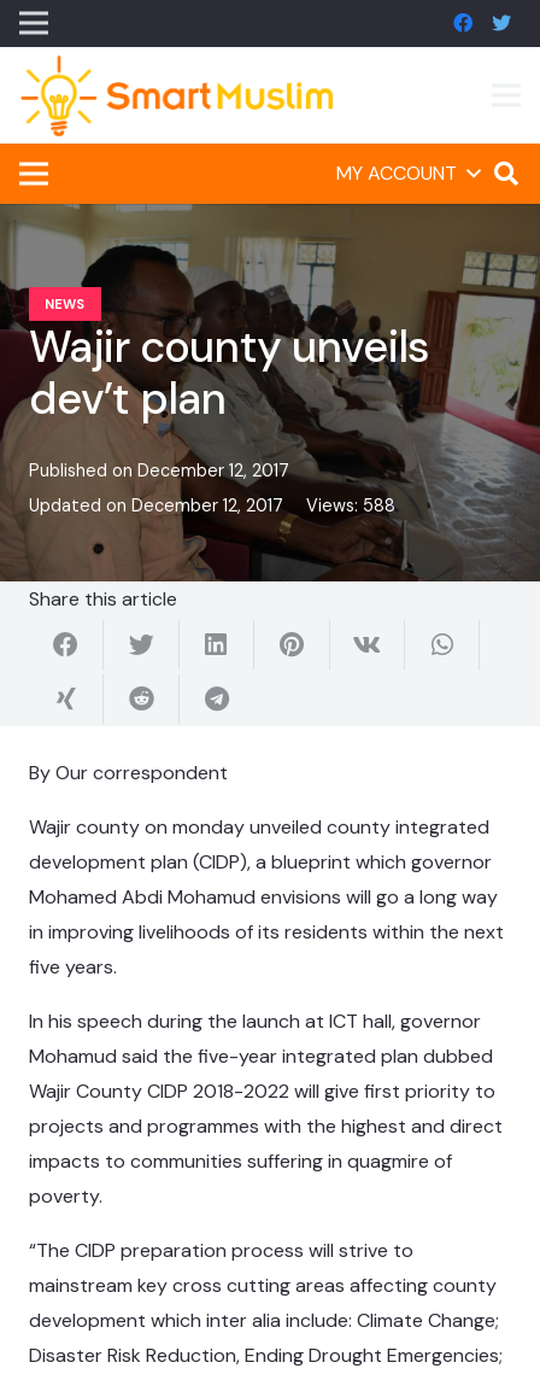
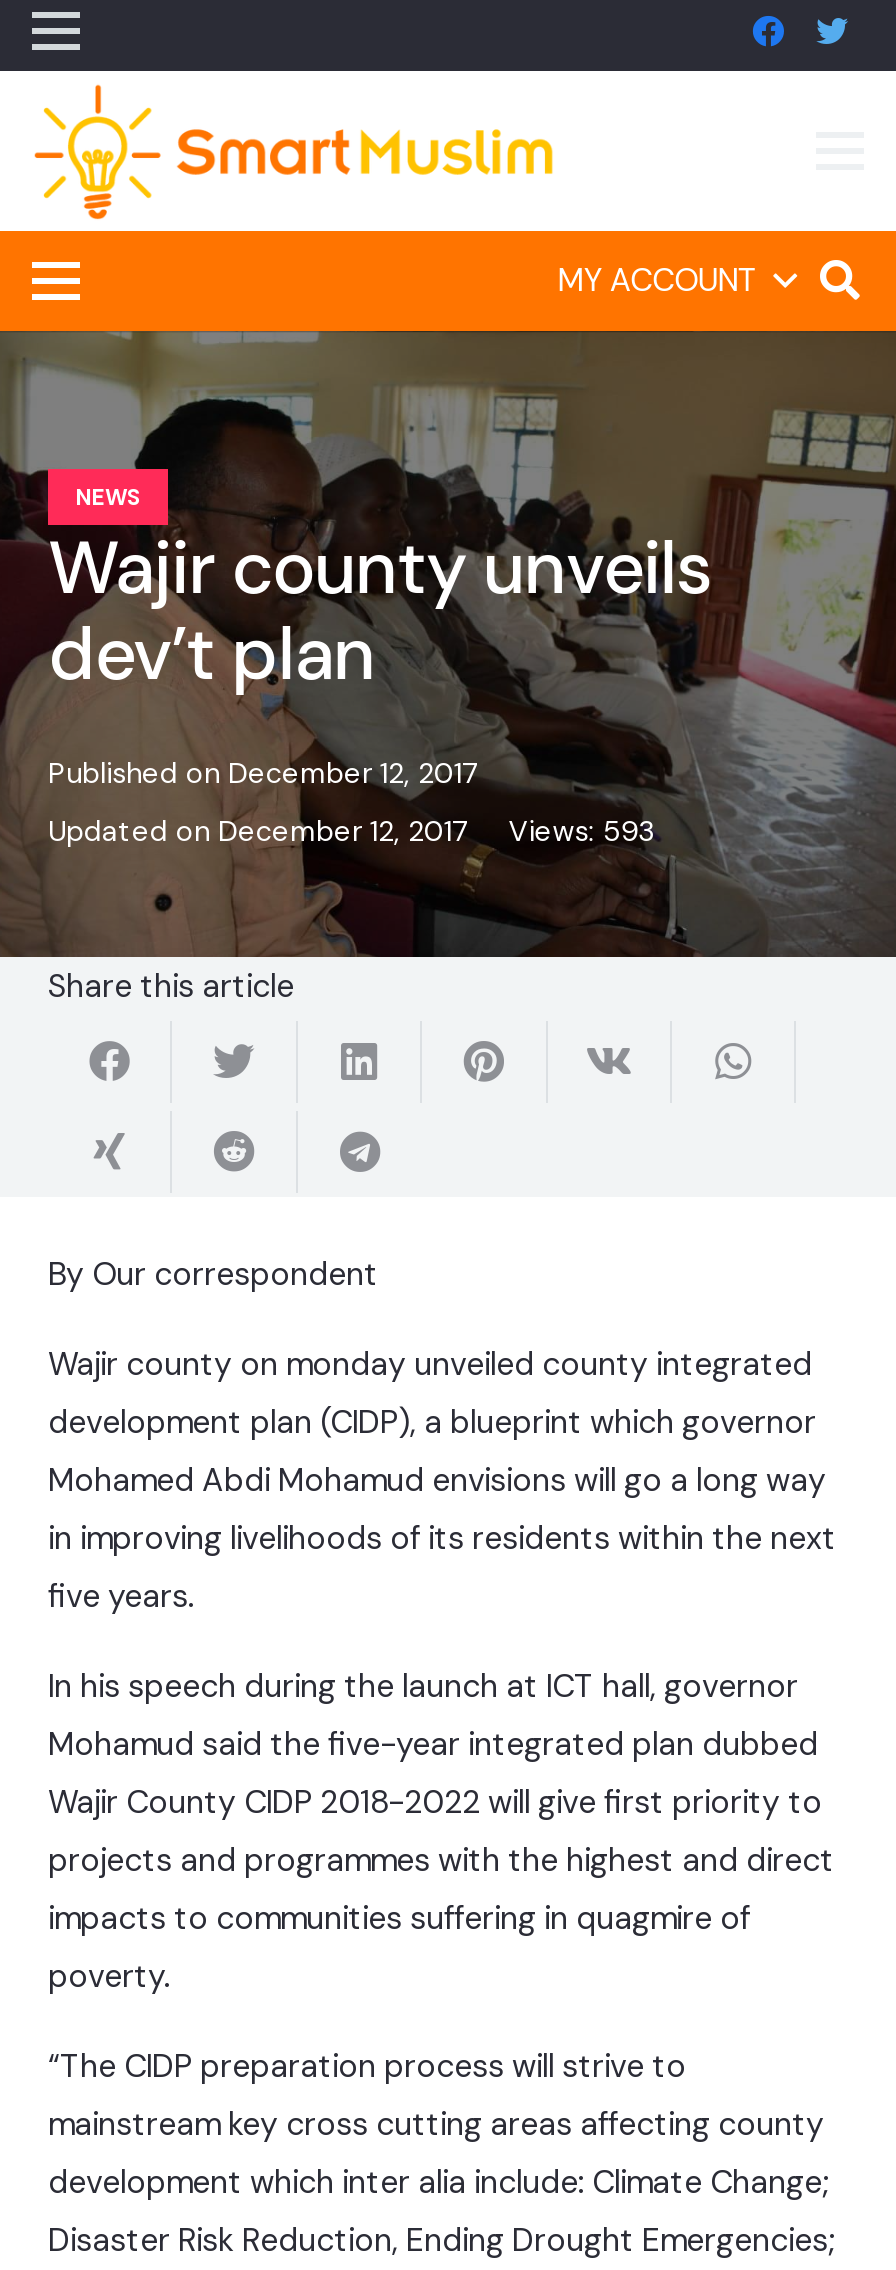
[29,495,396,517] Updated on December 12, 2017 Views: 588 -> [48,814,656,850] Updated on December 12, 2017 Views: 593

